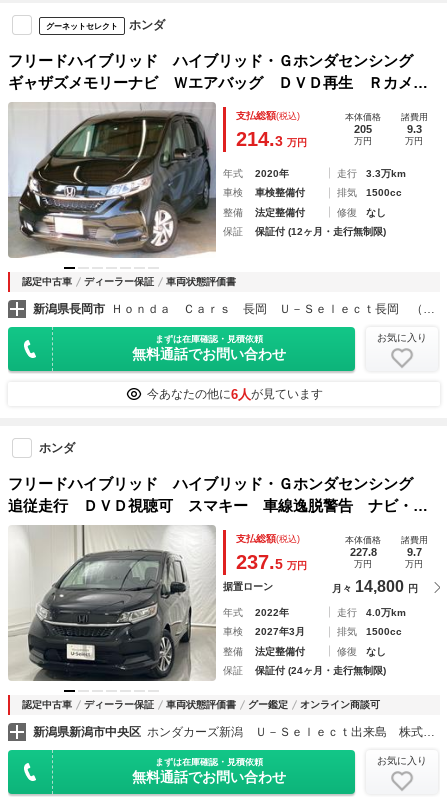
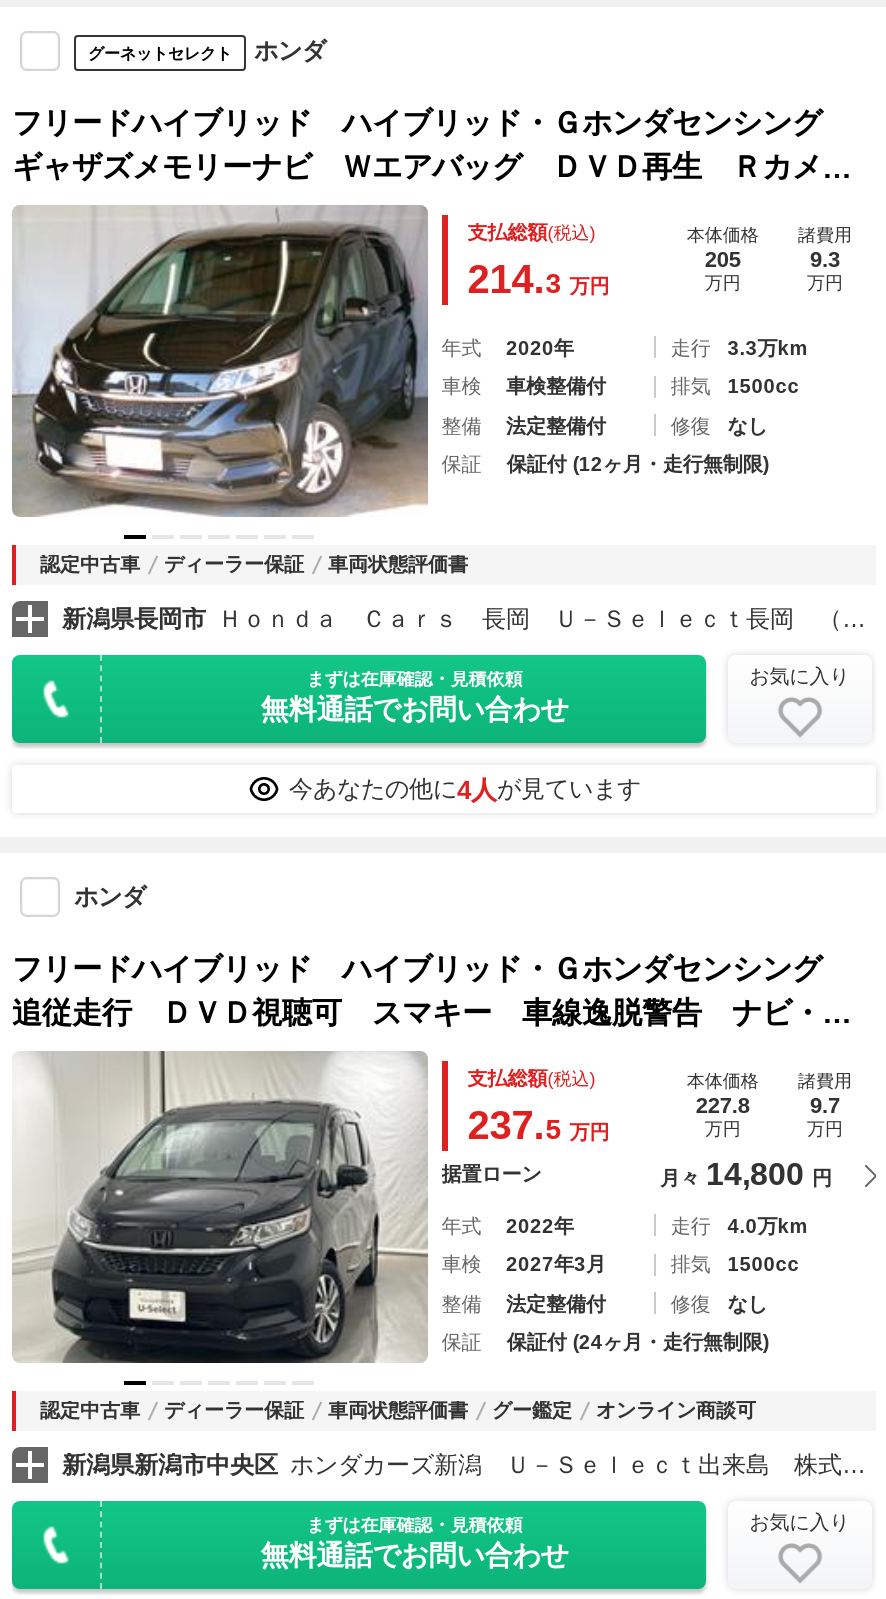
[146,386,322,401] 今あなたの他に6人が見ています -> [289,774,641,804] 今あなたの他に4人が見ています

